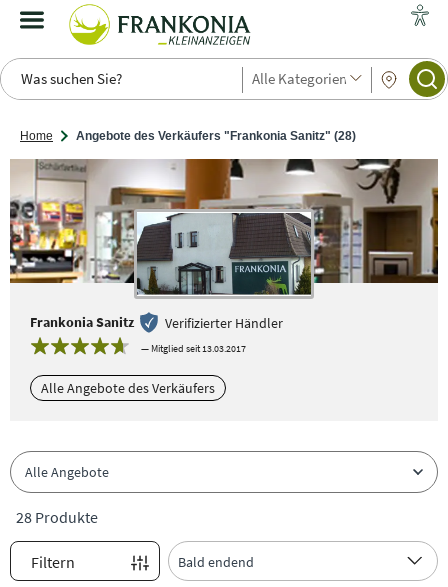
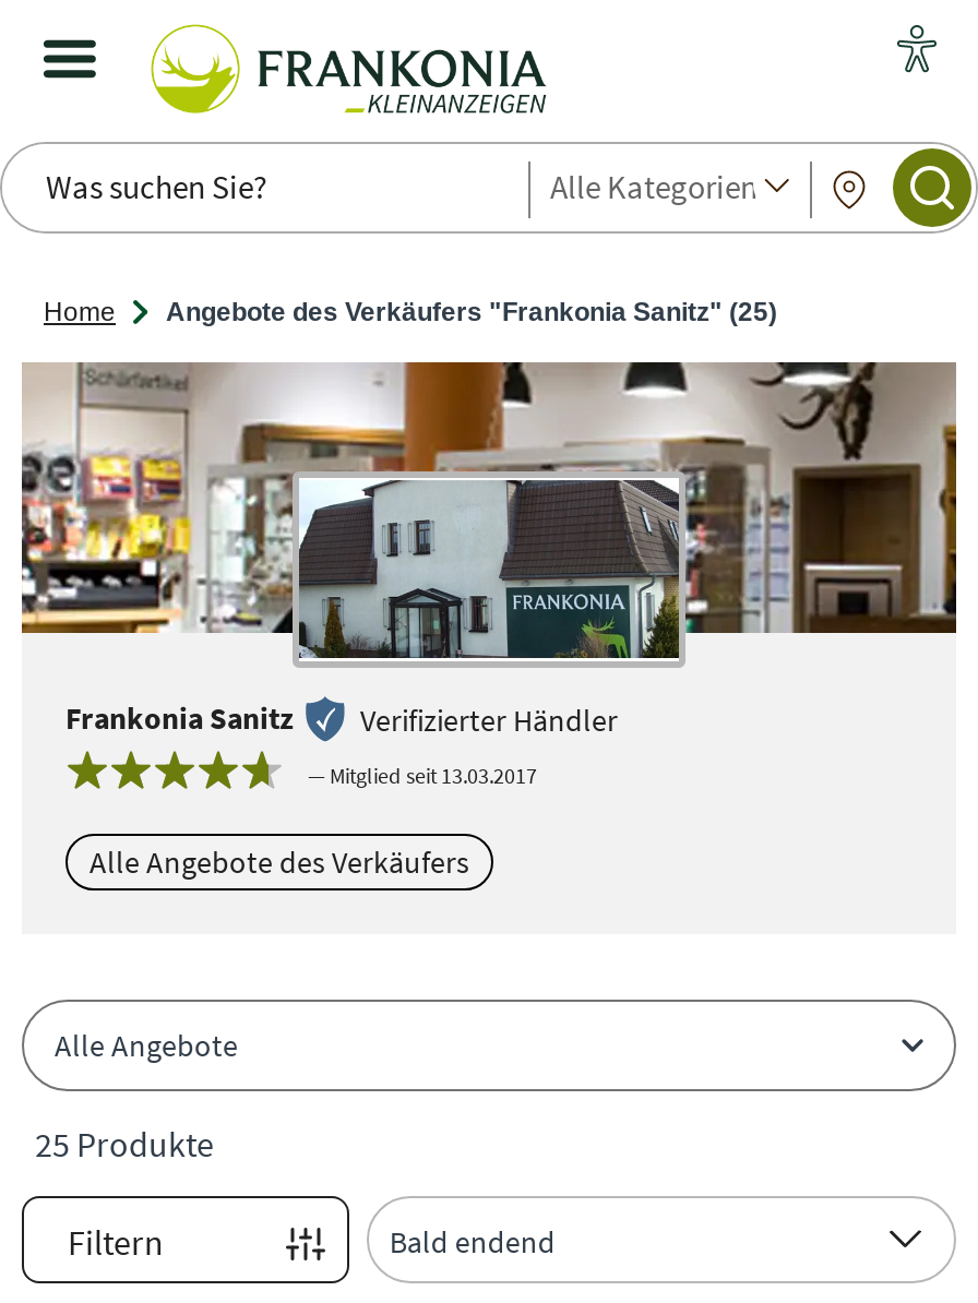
[76,129,356,143] Angebote des Verkäufers "Frankonia Sanitz" (28) -> [166,297,777,328] Angebote des Verkäufers "Frankonia Sanitz" (25)
[16,507,98,527] 28 Produkte -> [35,1122,214,1166] 25 Produkte

